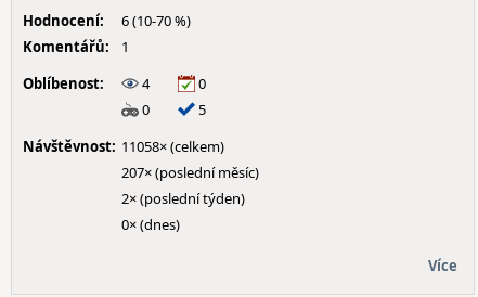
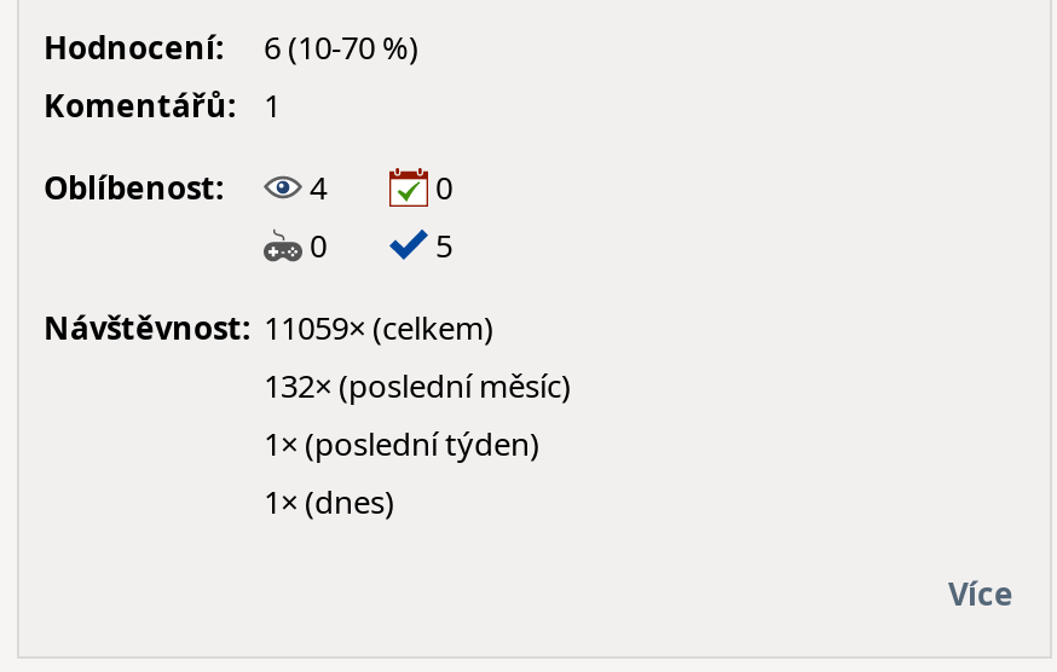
[23,137,224,156] Návštěvnost: 11058× (celkem) -> [44,306,493,349] Návštěvnost: 11059× (celkem)
[121,163,259,182] 207× (poslední měsíc) -> [264,364,571,407] 132× (poslední měsíc)
[121,189,245,208] 2× (poslední týden) -> [264,422,539,465] 1× (poslední týden)
[121,215,180,234] 0× (dnes) -> [264,480,394,523] 1× (dnes)

